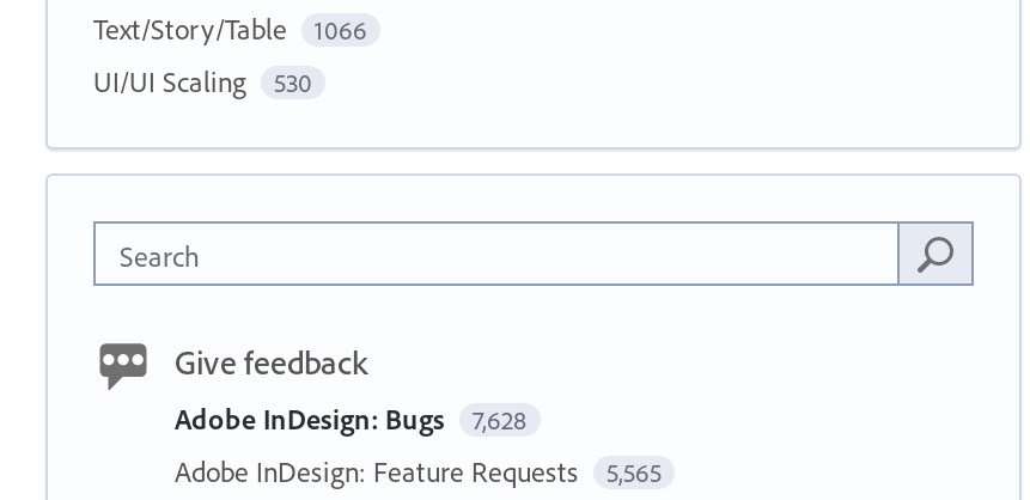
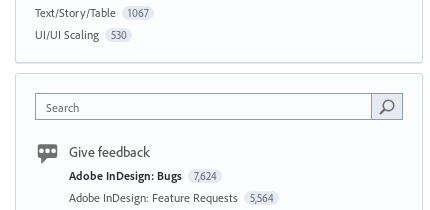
[93,10,367,46] Text/Story/Table 1066 -> [35,5,148,20] Text/Story/Table 1067
[175,400,528,436] Adobe InDesign: Bugs 7,628 -> [69,168,216,183] Adobe InDesign: Bugs 7,624
[175,453,662,489] Adobe InDesign: Feature Requests 5,565 -> [69,190,273,205] Adobe InDesign: Feature Requests 5,564

